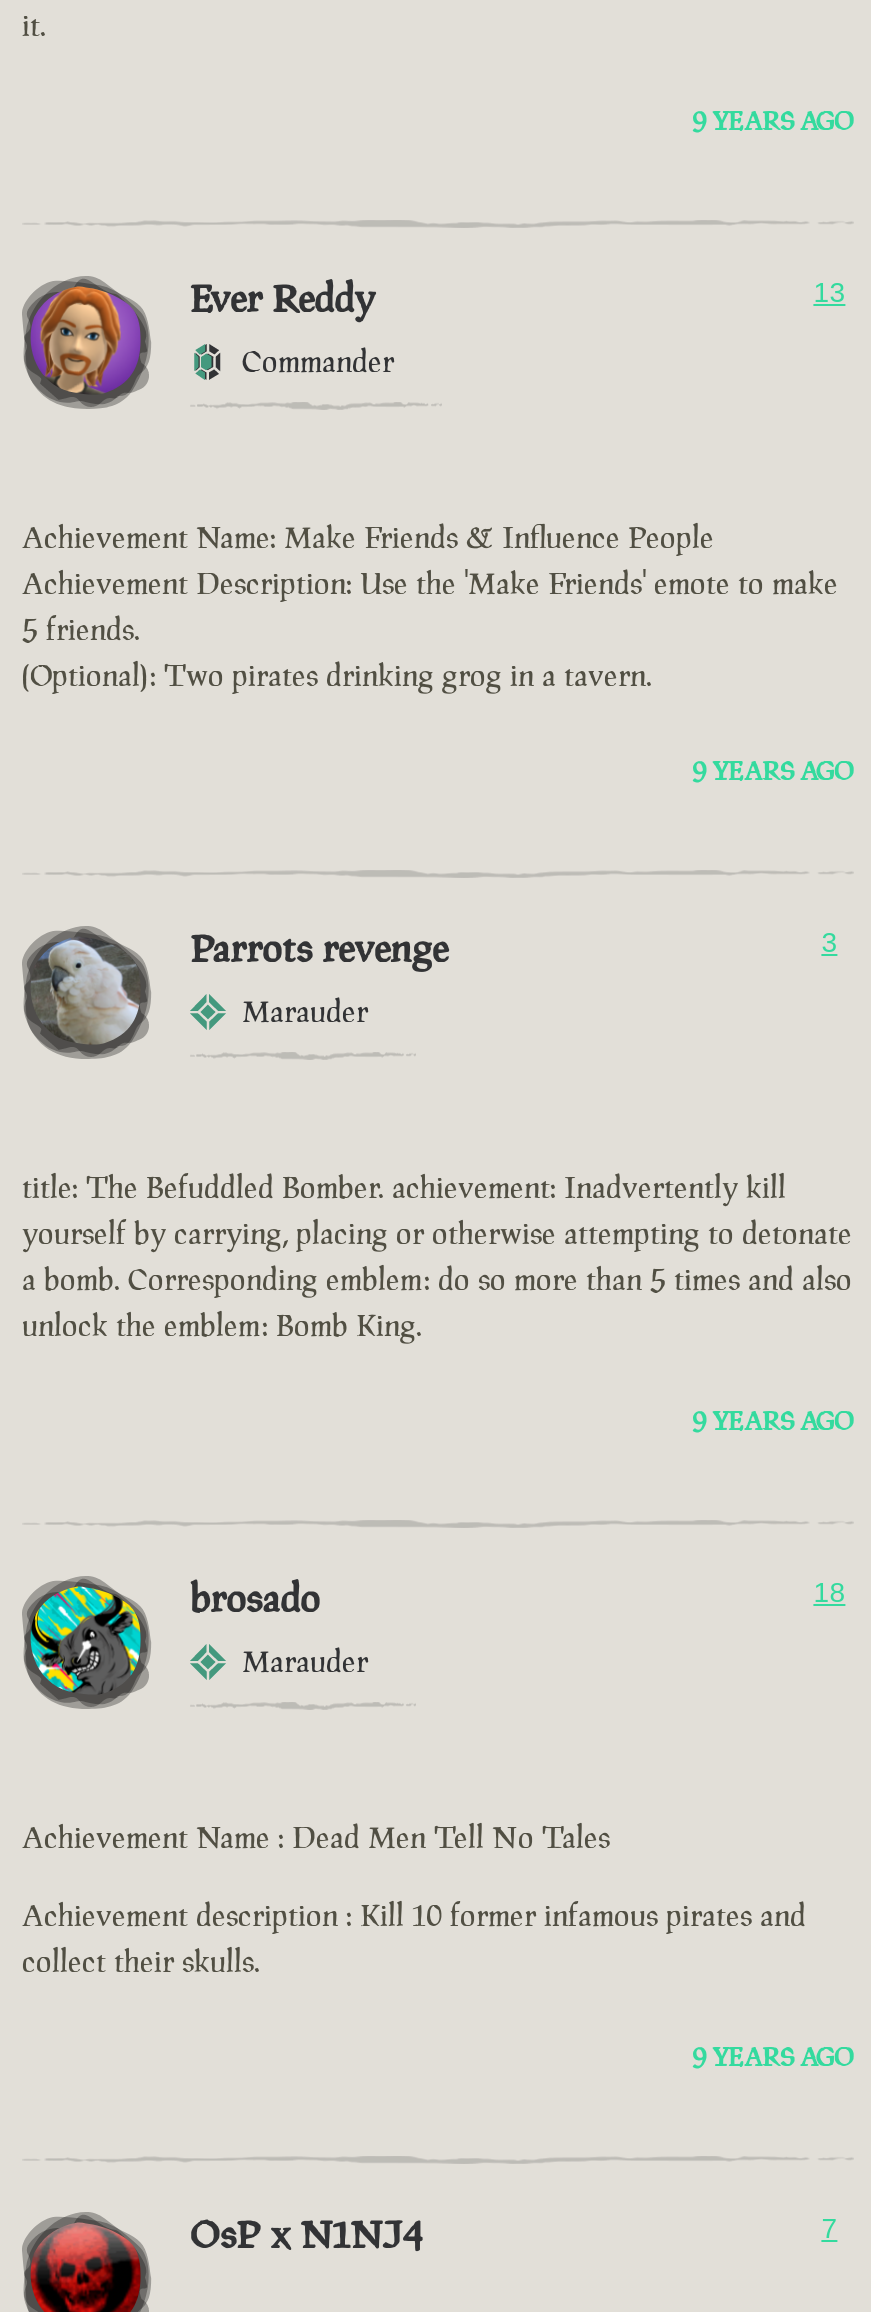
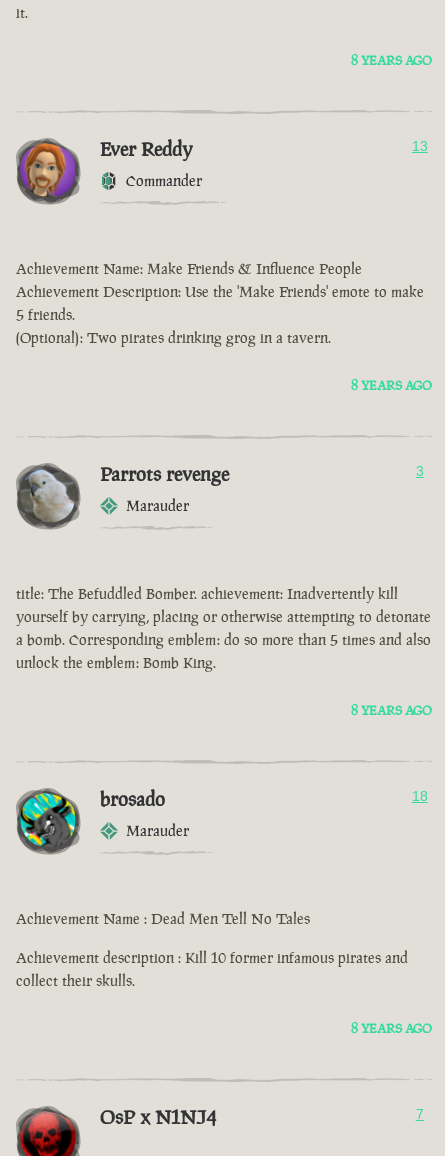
[692,104,854,138] 9 YEARS AGO -> [351,52,432,69] 8 YEARS AGO
[692,754,854,788] 9 YEARS AGO -> [351,377,432,394] 8 YEARS AGO
[692,1404,854,1438] 9 YEARS AGO -> [351,702,432,719] 8 YEARS AGO
[692,2040,854,2074] 9 YEARS AGO -> [351,1020,432,1037] 8 YEARS AGO

